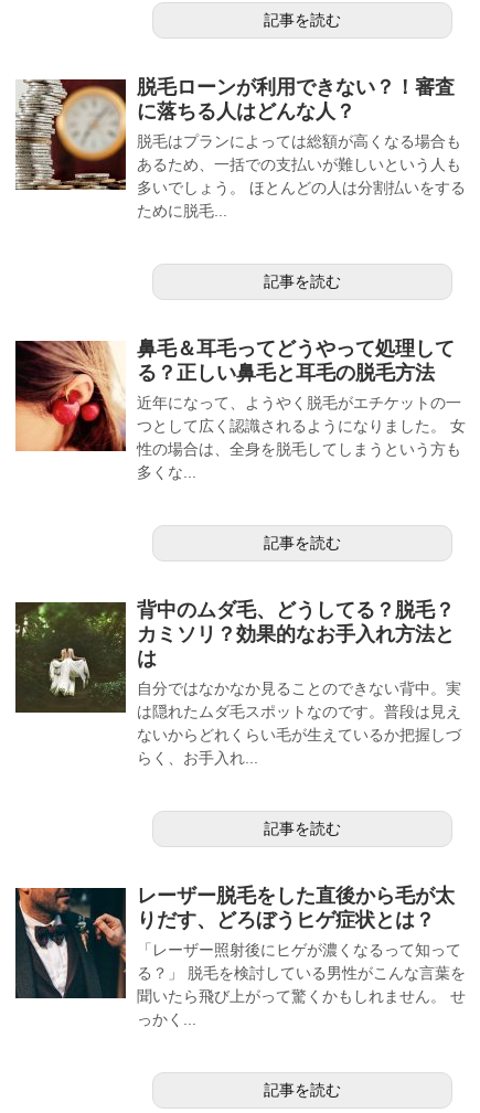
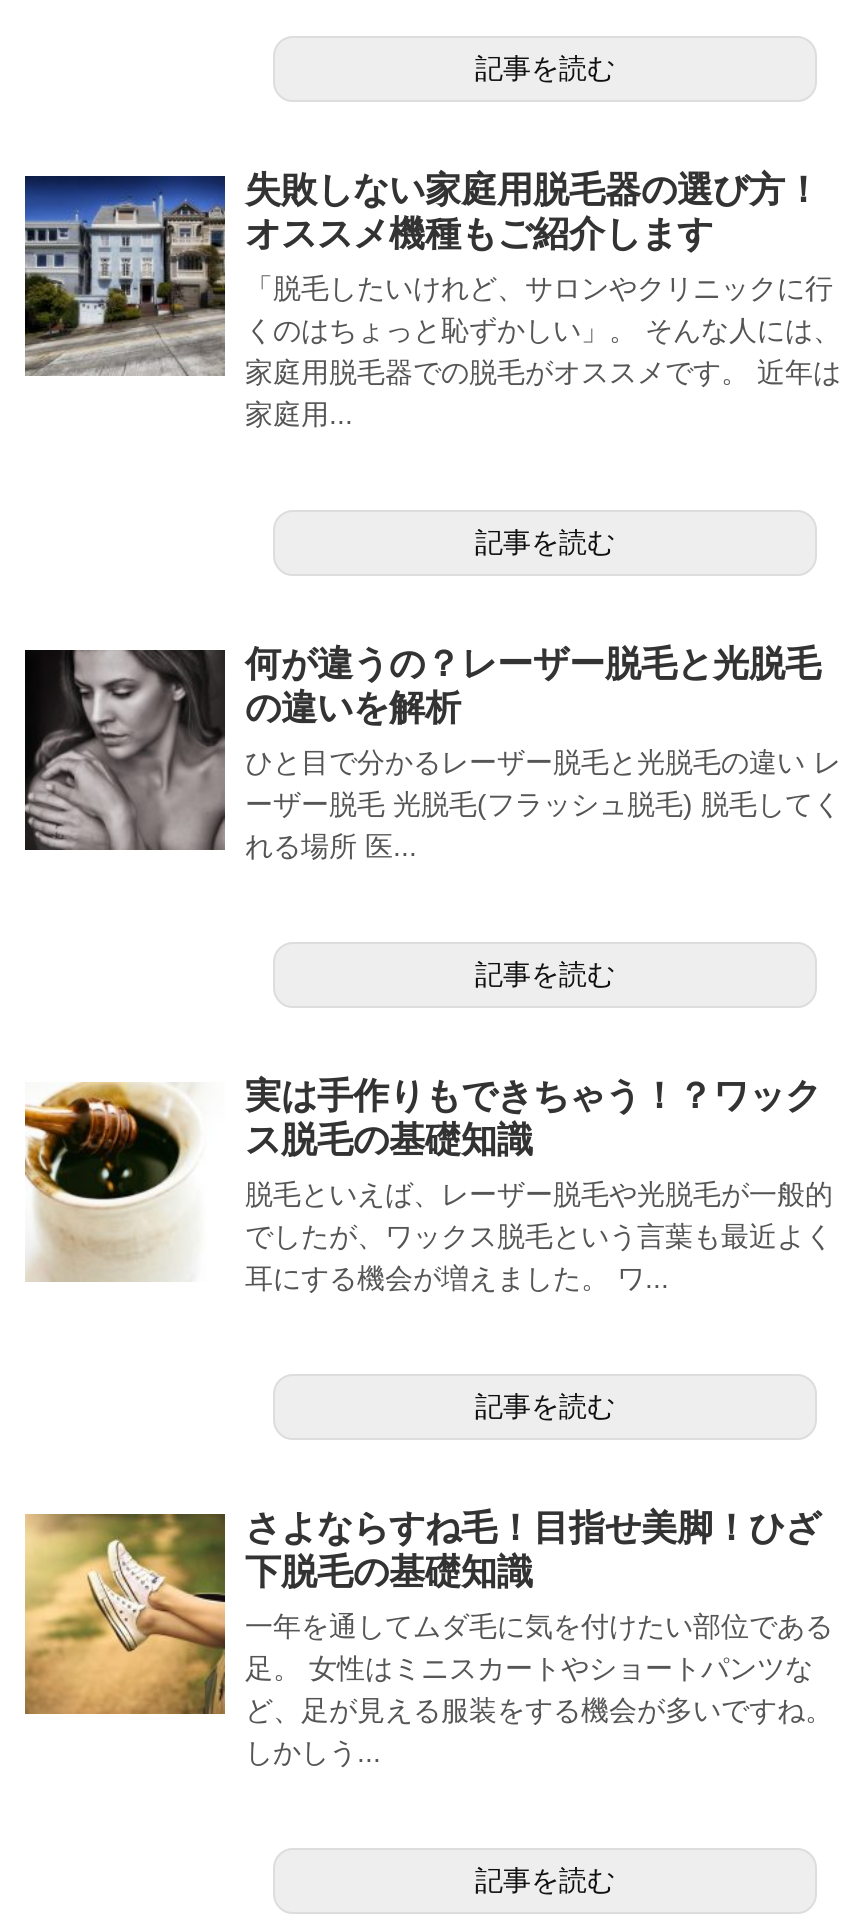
[14,76,466,220] [image] | 脱毛ローンが利用できない？！審査 | に落ちる人はどんな人？ | 脱毛はプランによっては総額が高くなる場合も | あるため、一括での支払いが難しいという人も | 多いでしょう。 ほとんどの人は分割払いをする | ために脱毛... -> [23,169,841,429] [image] | 失敗しない家庭用脱毛器の選び方！ | オススメ機種もご紹介します | 「脱毛したいけれど、サロンやクリニックに行 | くのはちょっと恥ずかしい」。 そんな人には、 | 家庭用脱毛器での脱毛がオススメです。 近年は | 家庭用...
[14,338,466,481] [image] | 鼻毛＆耳毛ってどうやって処理して | る？正しい鼻毛と耳毛の脱毛方法 | 近年になって、ようやく脱毛がエチケットの一 | つとして広く認識されるようになりました。 女 | 性の場合は、全身を脱毛してしまうという方も | 多くな... -> [23,643,841,861] [image] | 何が違うの？レーザー脱毛と光脱毛 | の違いを解析 | ひと目で分かるレーザー脱毛と光脱毛の違い レ | ーザー脱毛 光脱毛(フラッシュ脱毛) 脱毛してく | れる場所 医...
[14,599,461,767] [image] | 背中のムダ毛、どうしてる？脱毛？ | カミソリ？効果的なお手入れ方法と | は | 自分ではなかなか見ることのできない背中。実 | は隠れたムダ毛スポットなのです。普段は見え | ないからどれくらい毛が生えているか把握しづ | らく、お手入れ... -> [23,1075,833,1293] [image] | 実は手作りもできちゃう！？ワック | ス脱毛の基礎知識 | 脱毛といえば、レーザー脱毛や光脱毛が一般的 | でしたが、ワックス脱毛という言葉も最近よく | 耳にする機会が増えました。 ワ...
[14,885,466,1028] [image] | レーザー脱毛をした直後から毛が太 | りだす、どろぼうヒゲ症状とは？ | 「レーザー照射後にヒゲが濃くなるって知って | る？」 脱毛を検討している男性がこんな言葉を | 聞いたら飛び上がって驚くかもしれません。 せ | っかく... -> [23,1507,833,1767] [image] | さよならすね毛！目指せ美脚！ひざ | 下脱毛の基礎知識 | 一年を通してムダ毛に気を付けたい部位である | 足。 女性はミニスカートやショートパンツな | ど、足が見える服装をする機会が多いですね。 | しかしう...

